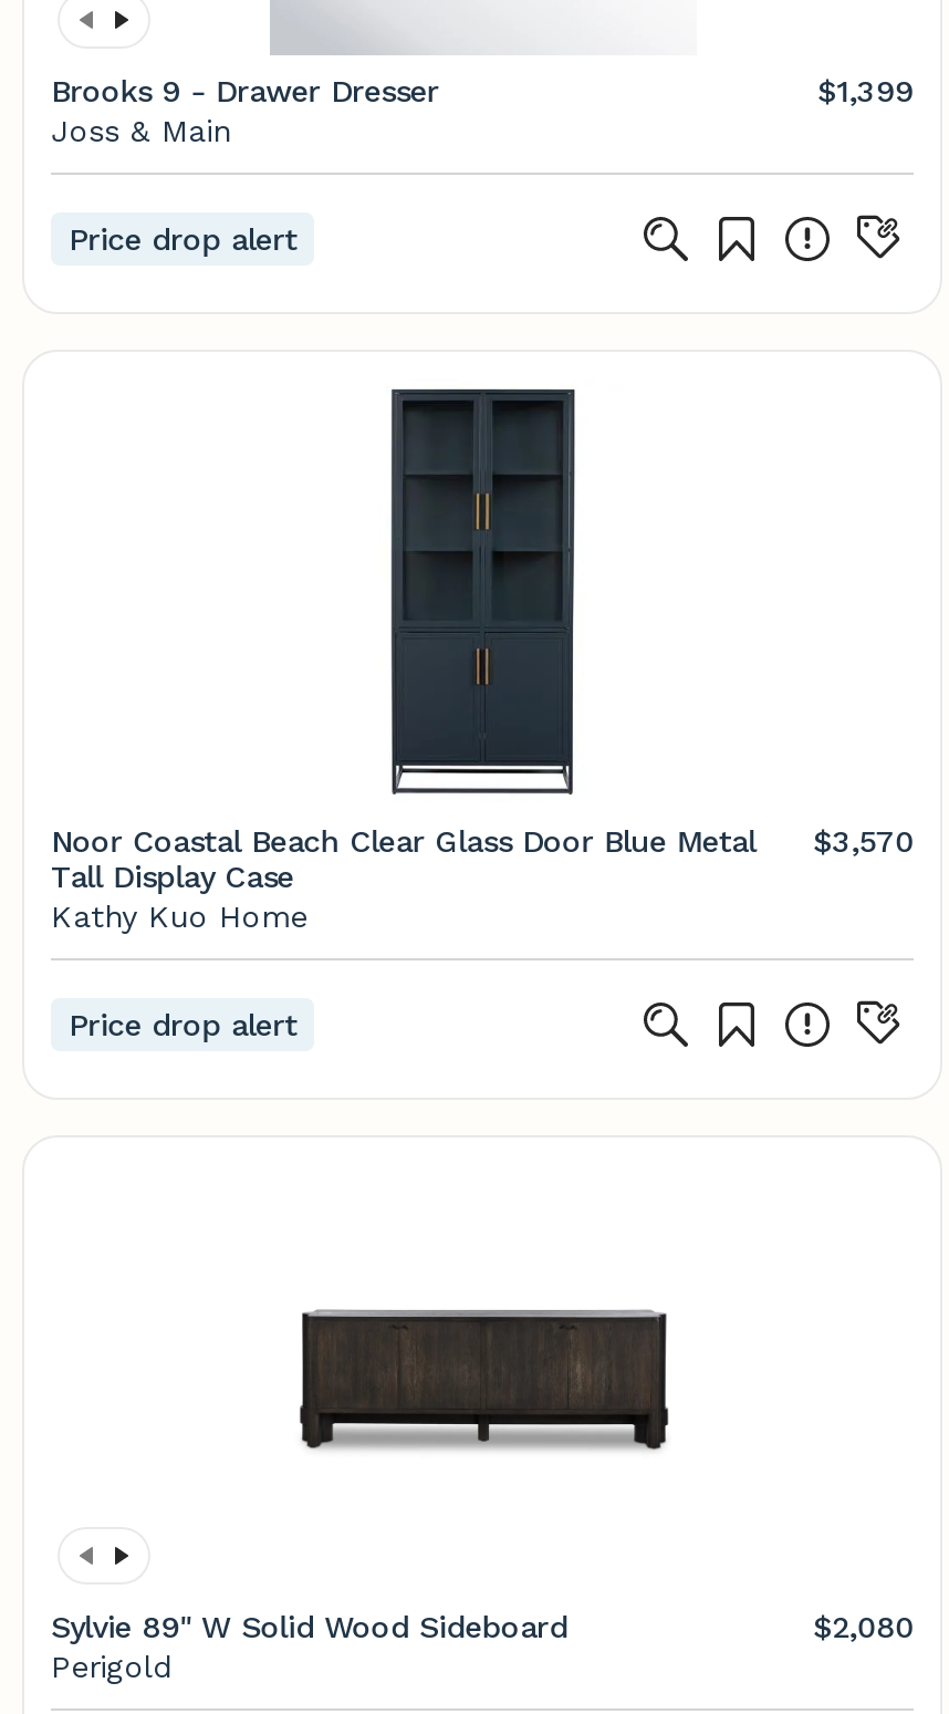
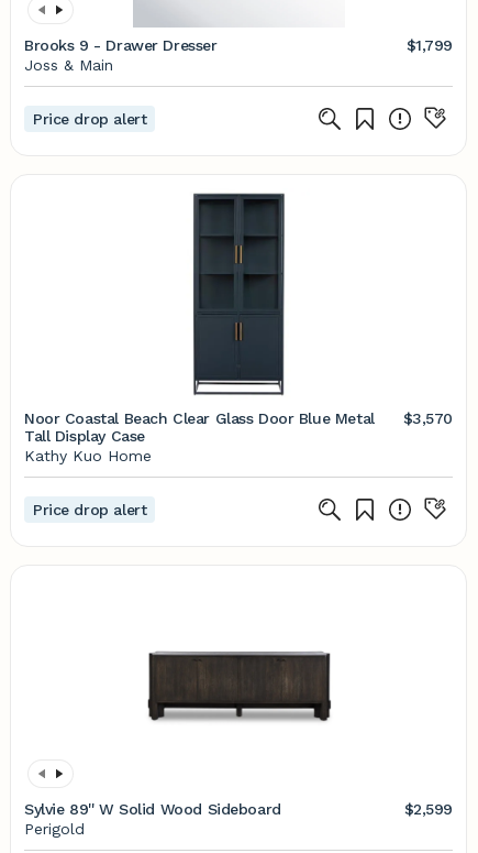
[817,73,914,108] $1,399 -> [406,36,453,54] $1,799
[813,1609,914,1644] $2,080 -> [404,800,453,818] $2,599

